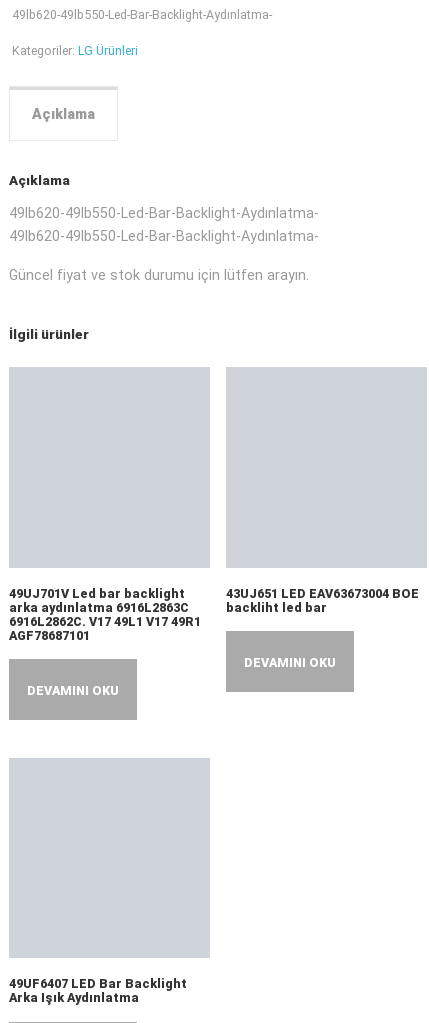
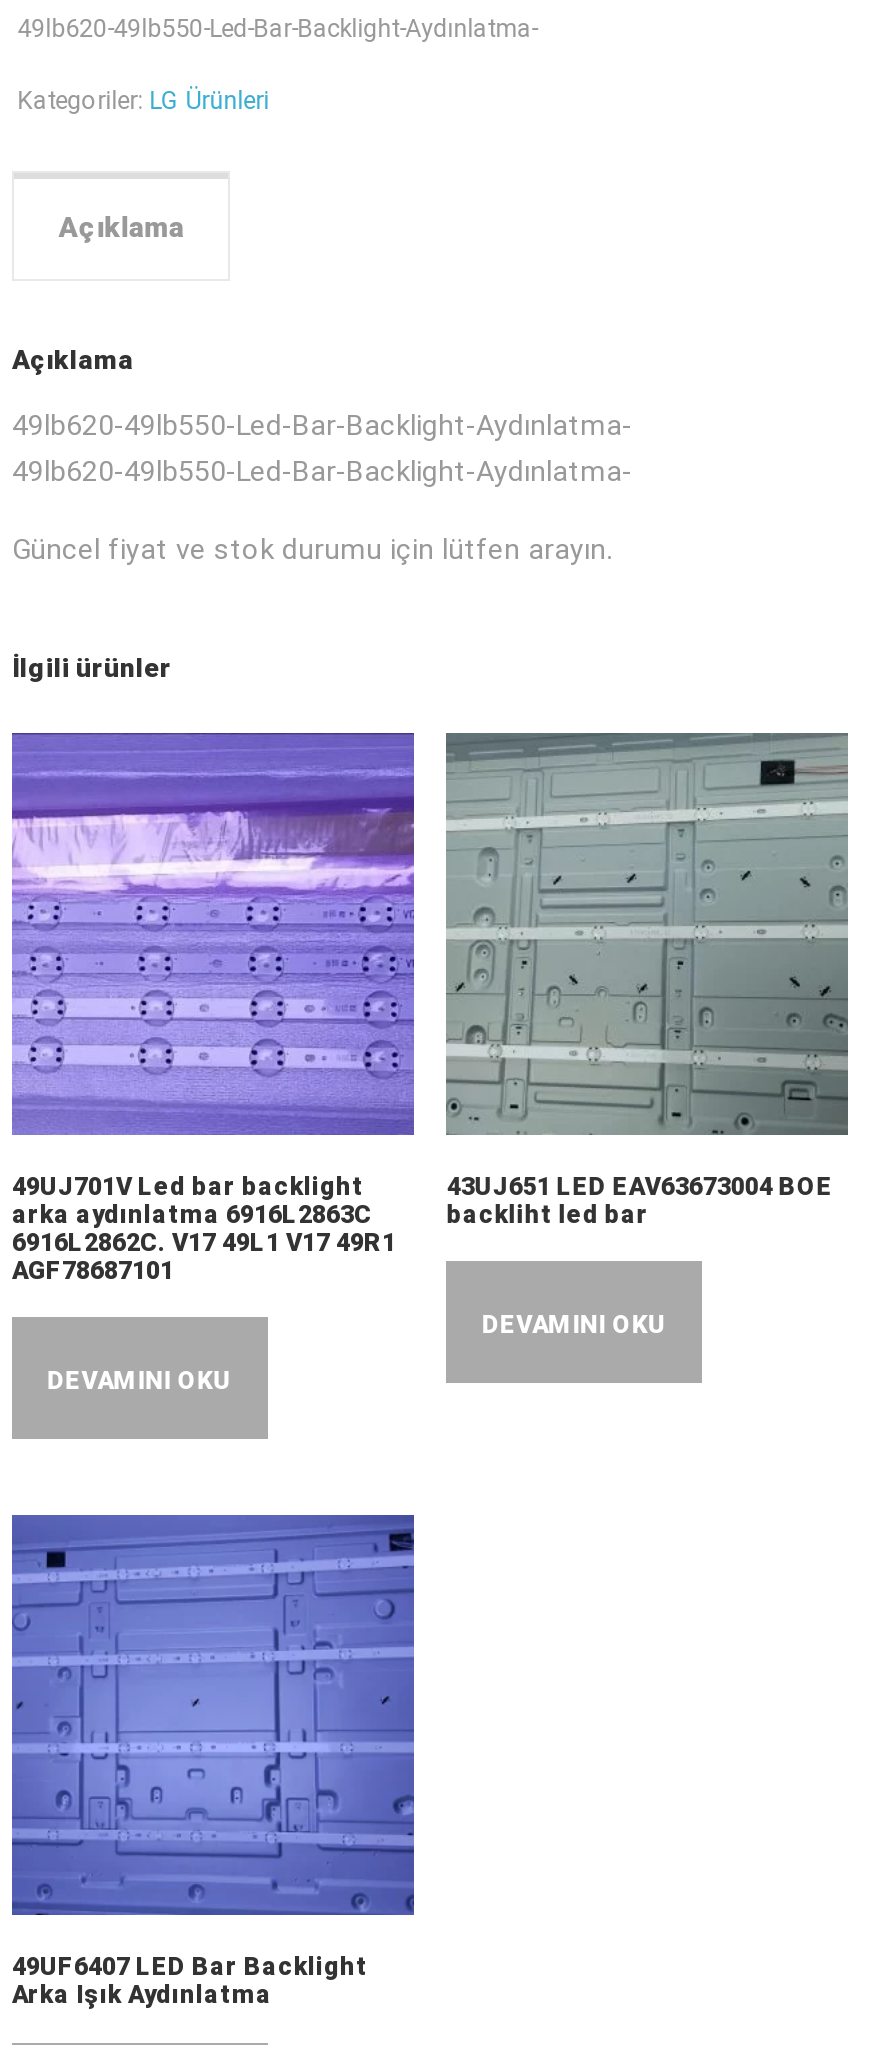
none -> [10,731,416,1137] [image]
none -> [446,733,850,1137] [image]
none -> [10,1513,416,1917] [image]

